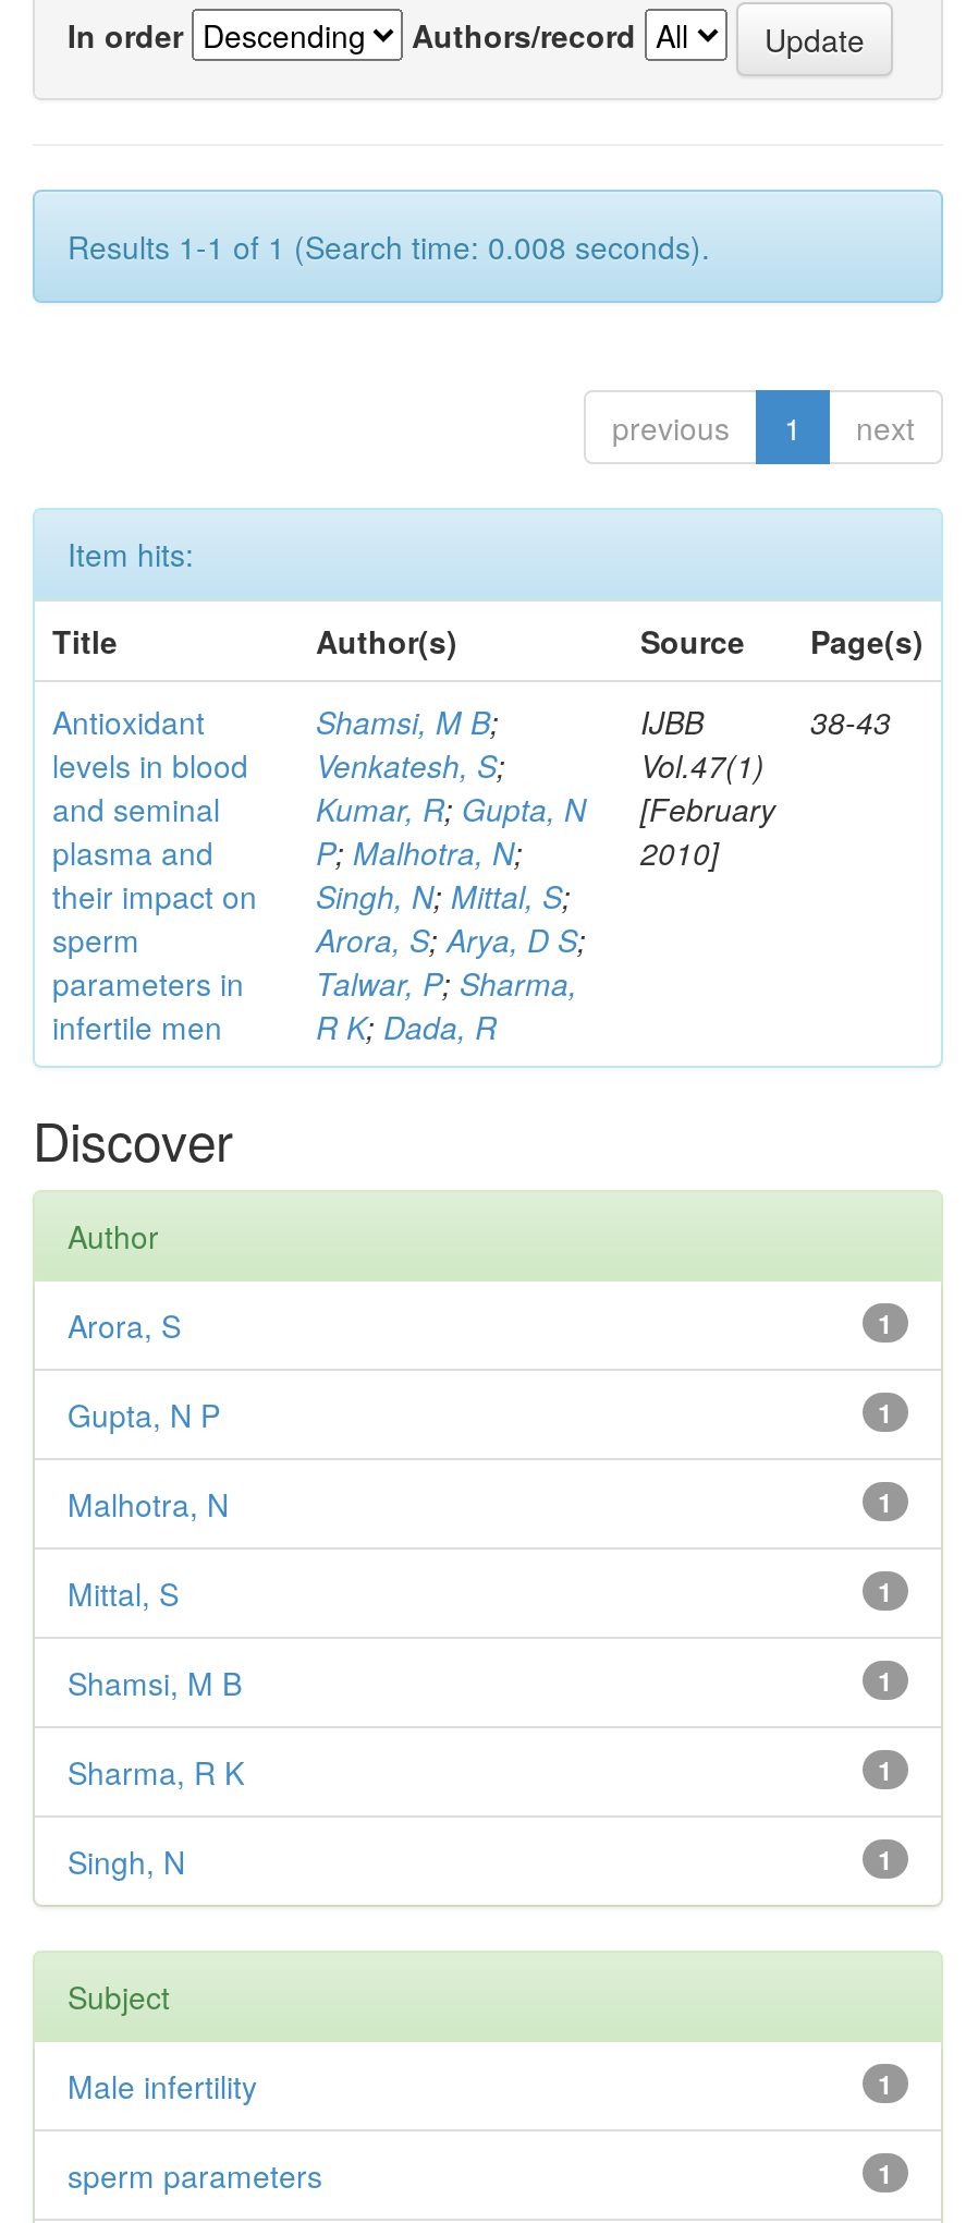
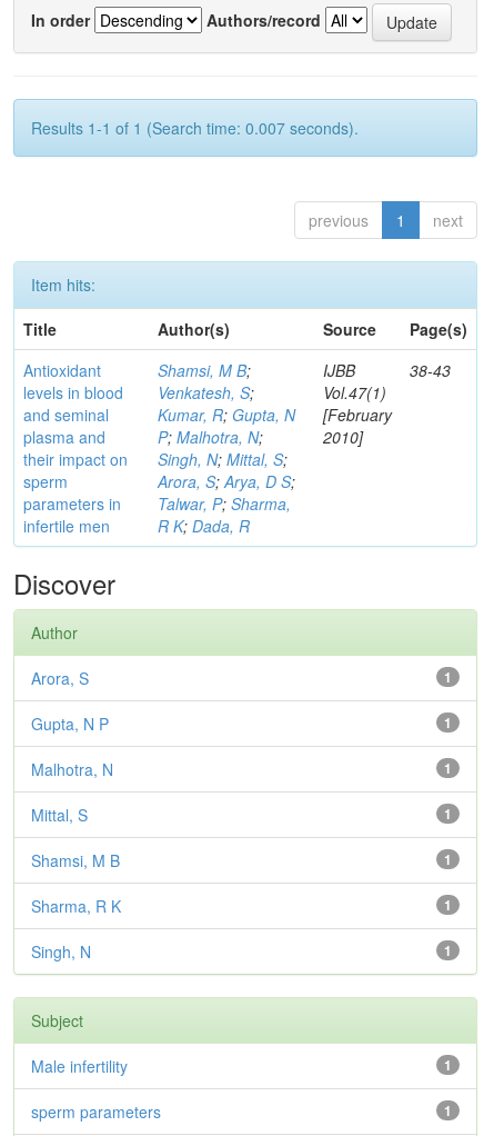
[68,224,710,268] Results 1-1 of 1 (Search time: 0.008 seconds). -> [31,117,359,139] Results 1-1 of 1 (Search time: 0.007 seconds).

